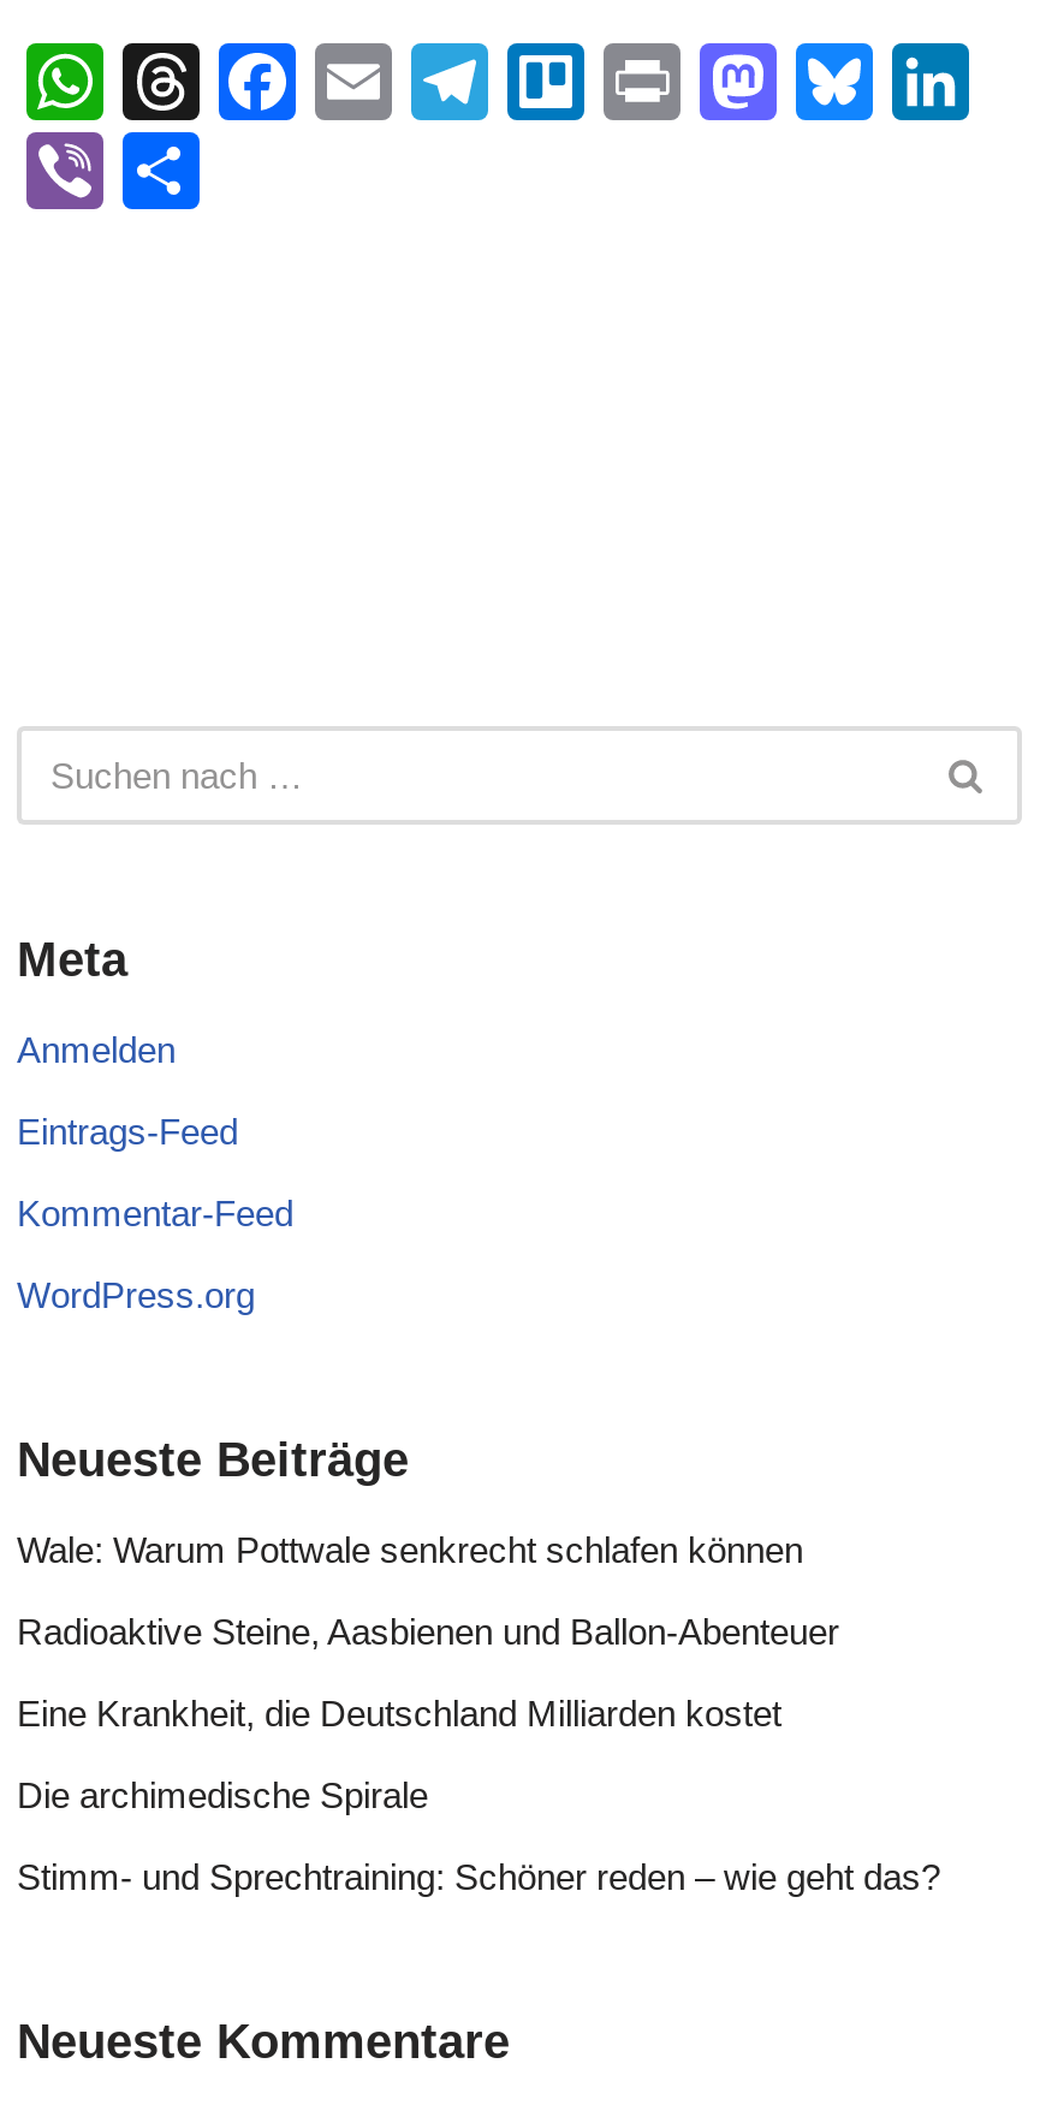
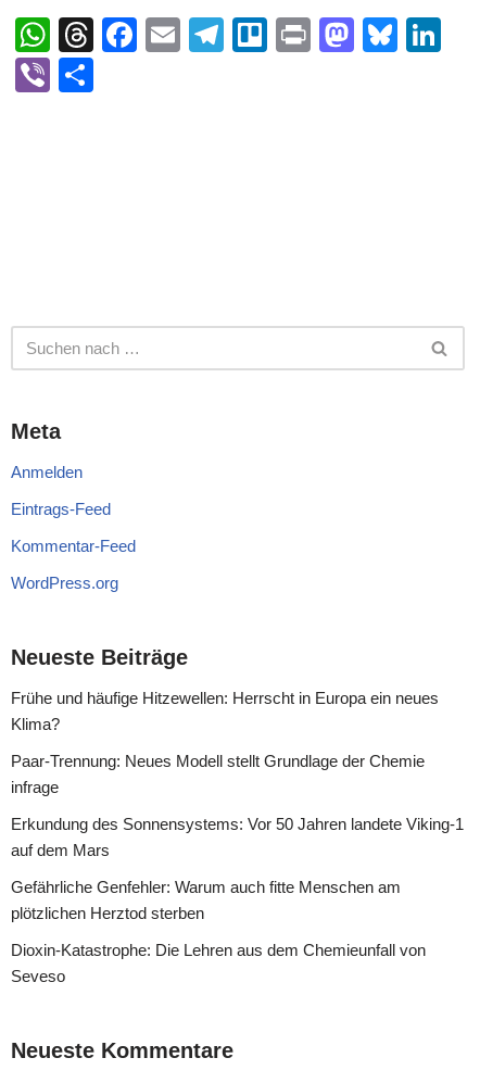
[17,1529,803,1570] Wale: Warum Pottwale senkrecht schlafen können -> [11,689,439,733] Frühe und häufige Hitzewellen: Herrscht in Europa ein neues | Klima?
[17,1611,839,1652] Radioaktive Steine, Aasbienen und Ballon-Abenteuer -> [11,752,425,796] Paar-Trennung: Neues Modell stellt Grundlage der Chemie | infrage
[17,1693,781,1734] Eine Krankheit, die Deutschland Milliarden kostet -> [11,815,464,859] Erkundung des Sonnensystems: Vor 50 Jahren landete Viking-1 | auf dem Mars
[17,1774,428,1815] Die archimedische Spirale -> [11,878,401,922] Gefährliche Genfehler: Warum auch fitte Menschen am | plötzlichen Herztod sterben
[17,1856,940,1897] Stimm- und Sprechtraining: Schöner reden – wie geht das? -> [11,941,426,985] Dioxin-Katastrophe: Die Lehren aus dem Chemieunfall von | Seveso

